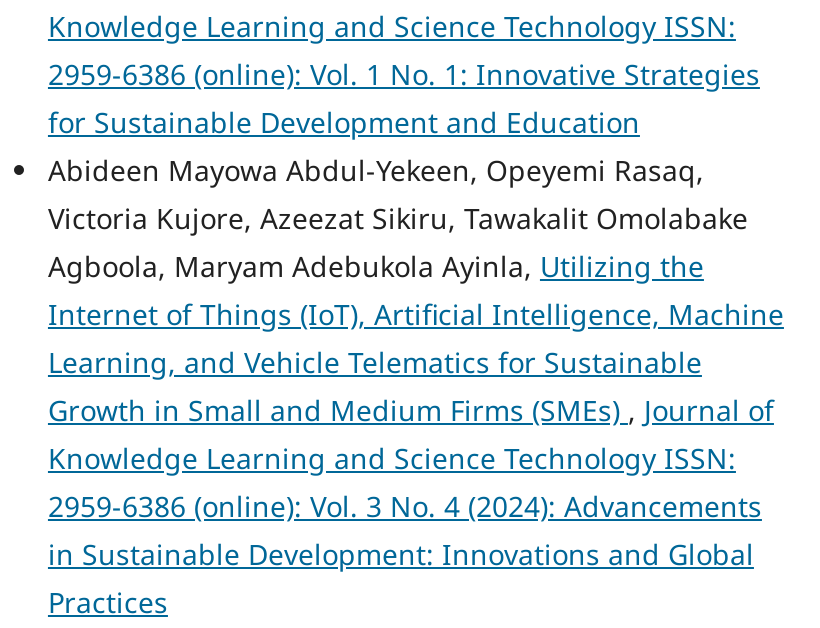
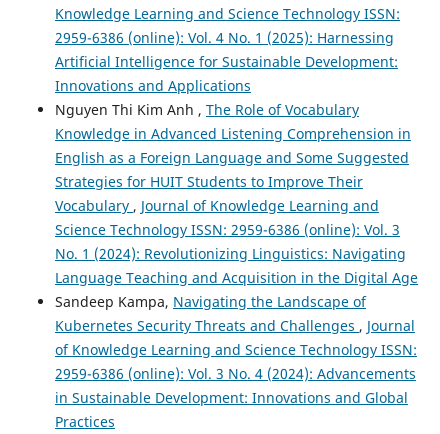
[48,56,784,478] 2959-6386 (online): Vol. 1 No. 1: Innovative Strategies | for Sustainable Development and Education | Abideen Mayowa Abdul-Yekeen, Opeyemi Rasaq, | Victoria Kujore, Azeezat Sikiru, Tawakalit Omolabake | Agboola, Maryam Adebukola Ayinla, Utilizing the | Internet of Things (IoT), Artificial Intelligence, Machine | Learning, and Vehicle Telematics for Sustainable | Growth in Small and Medium Firms (SMEs), Journal of | Knowledge Learning and Science Technology ISSN: -> [55,28,418,359] 2959-6386 (online): Vol. 4 No. 1 (2025): Harnessing | Artificial Intelligence for Sustainable Development: | Innovations and Applications | Nguyen Thi Kim Anh , The Role of Vocabulary | Knowledge in Advanced Listening Comprehension in | English as a Foreign Language and Some Suggested | Strategies for HUIT Students to Improve Their | Vocabulary, Journal of Knowledge Learning and | Science Technology ISSN: 2959-6386 (online): Vol. 3 | No. 1 (2024): Revolutionizing Linguistics: Navigating | Language Teaching and Acquisition in the Digital Age | Sandeep Kampa, Navigating the Landscape of | Kubernetes Security Threats and Challenges, Journal | of Knowledge Learning and Science Technology ISSN:

